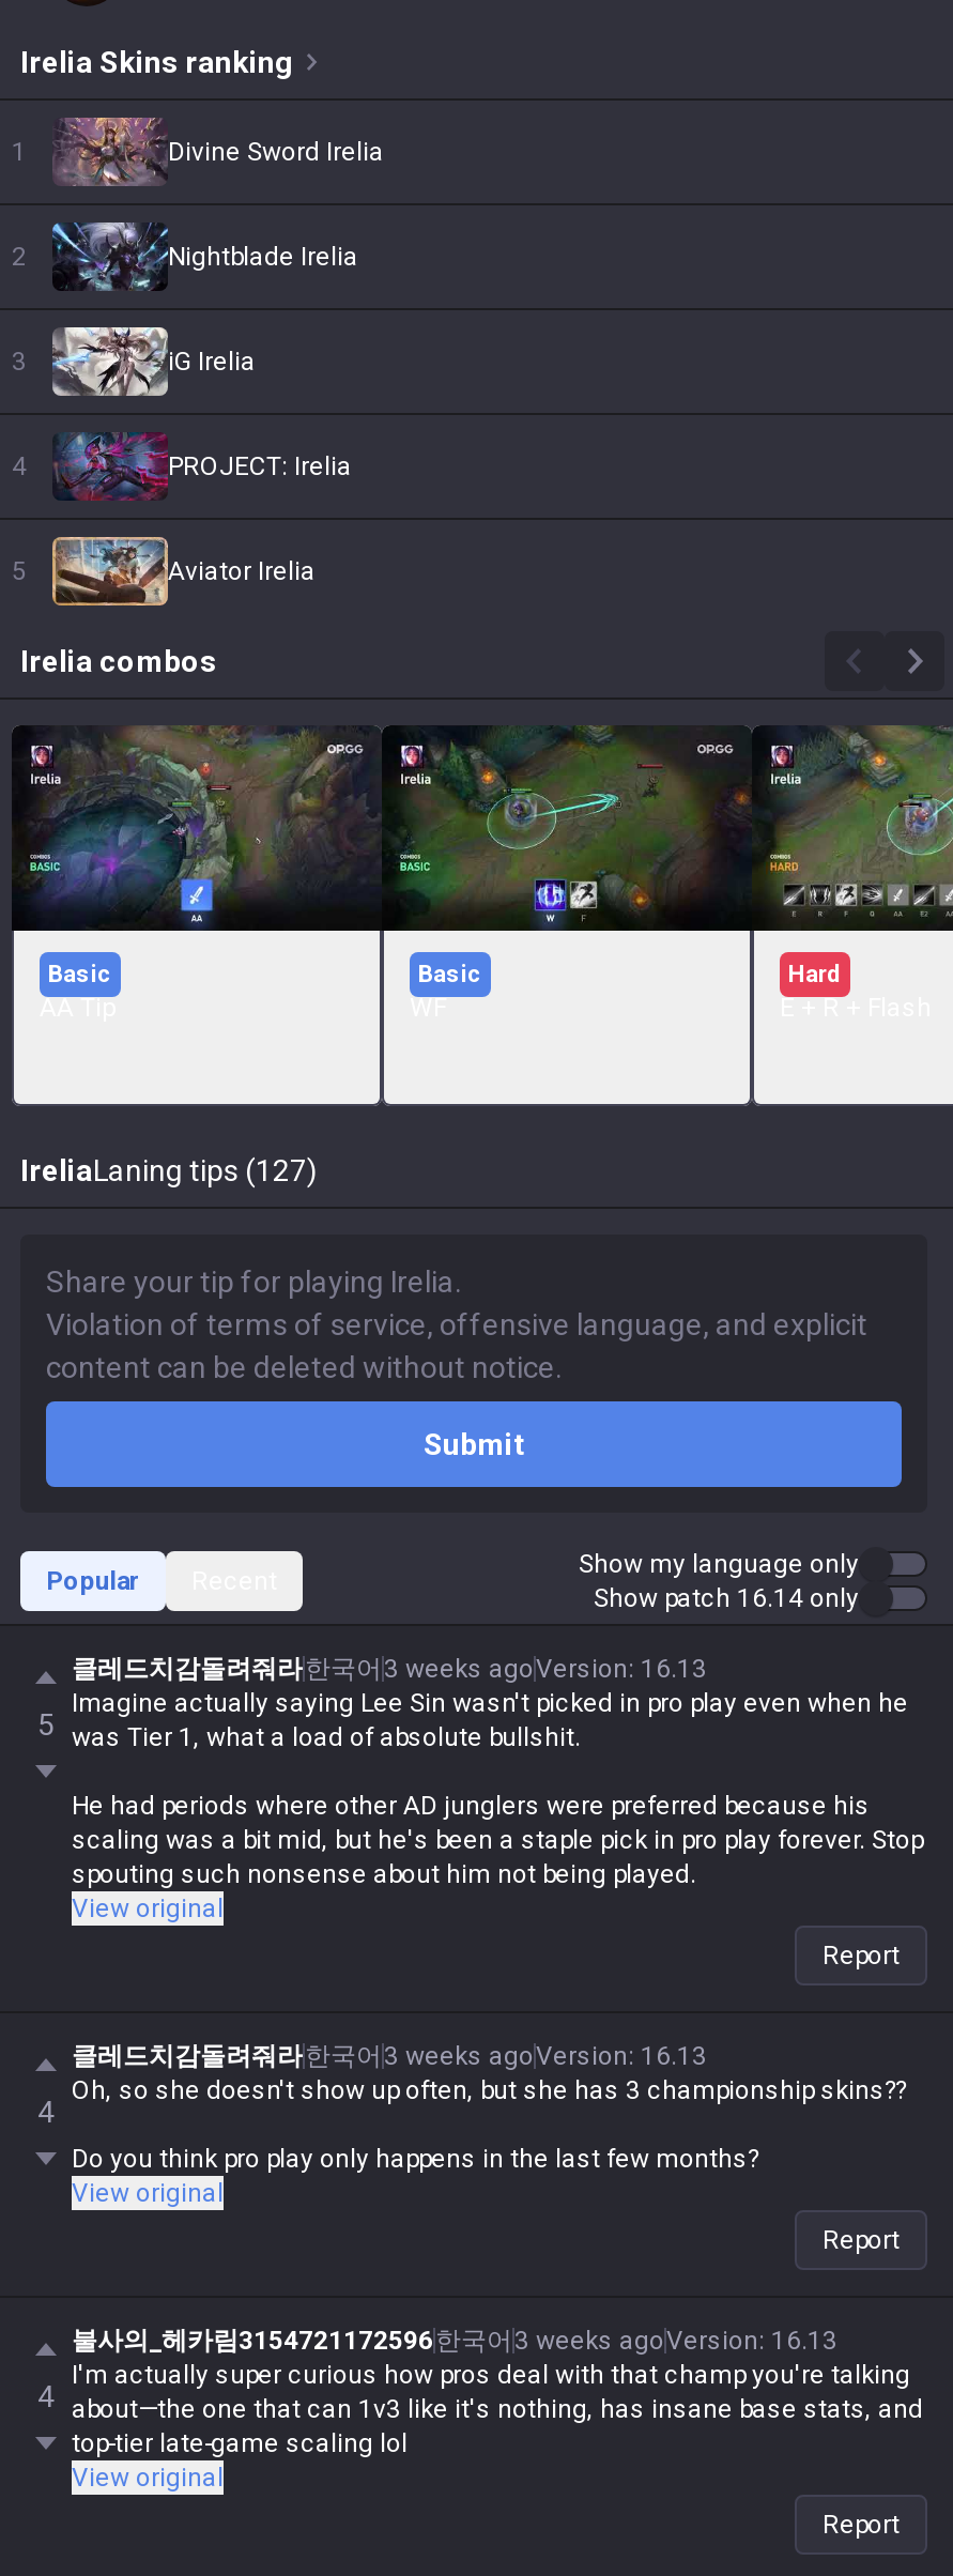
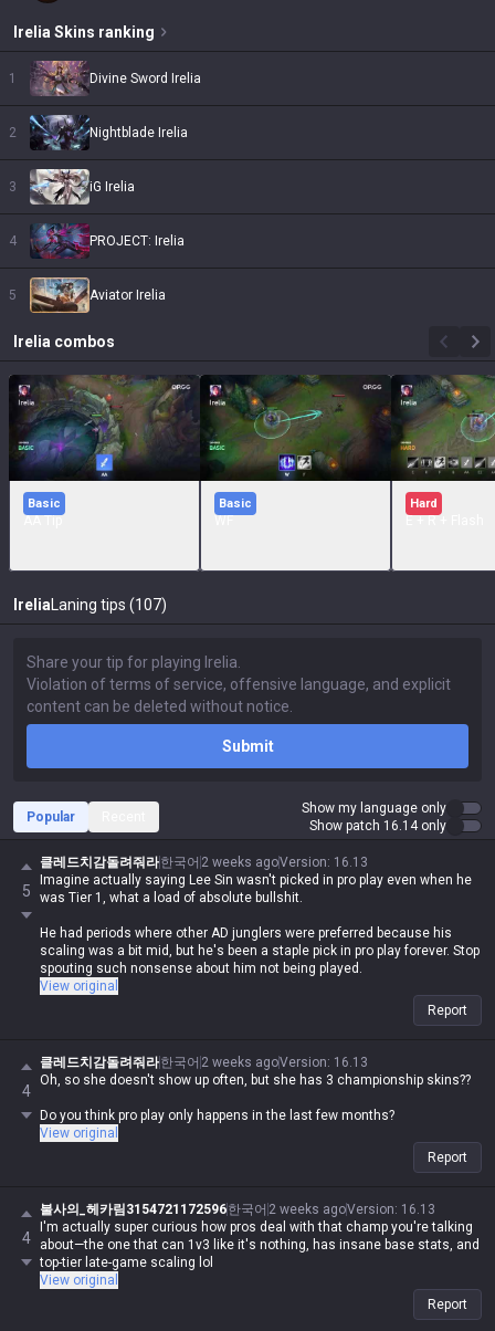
[20,1153,318,1187] IreliaLaning tips (127) -> [13,596,167,614] IreliaLaning tips (107)
[72,1654,707,1684] 클레드치감돌려줘라한국어 3 weeks ago Version: 16.13 -> [40,855,368,870] 클레드치감돌려줘라한국어 2 weeks ago Version: 16.13
[72,2041,707,2071] 클레드치감돌려줘라한국어 3 weeks ago Version: 16.13 -> [40,1055,368,1070] 클레드치감돌려줘라한국어 2 weeks ago Version: 16.13
[72,2326,837,2356] 불사의_헤카림3154721172596 한국어 3 weeks ago Version: 16.13 -> [40,1202,435,1217] 불사의_헤카림3154721172596 한국어 2 weeks ago Version: 16.13

